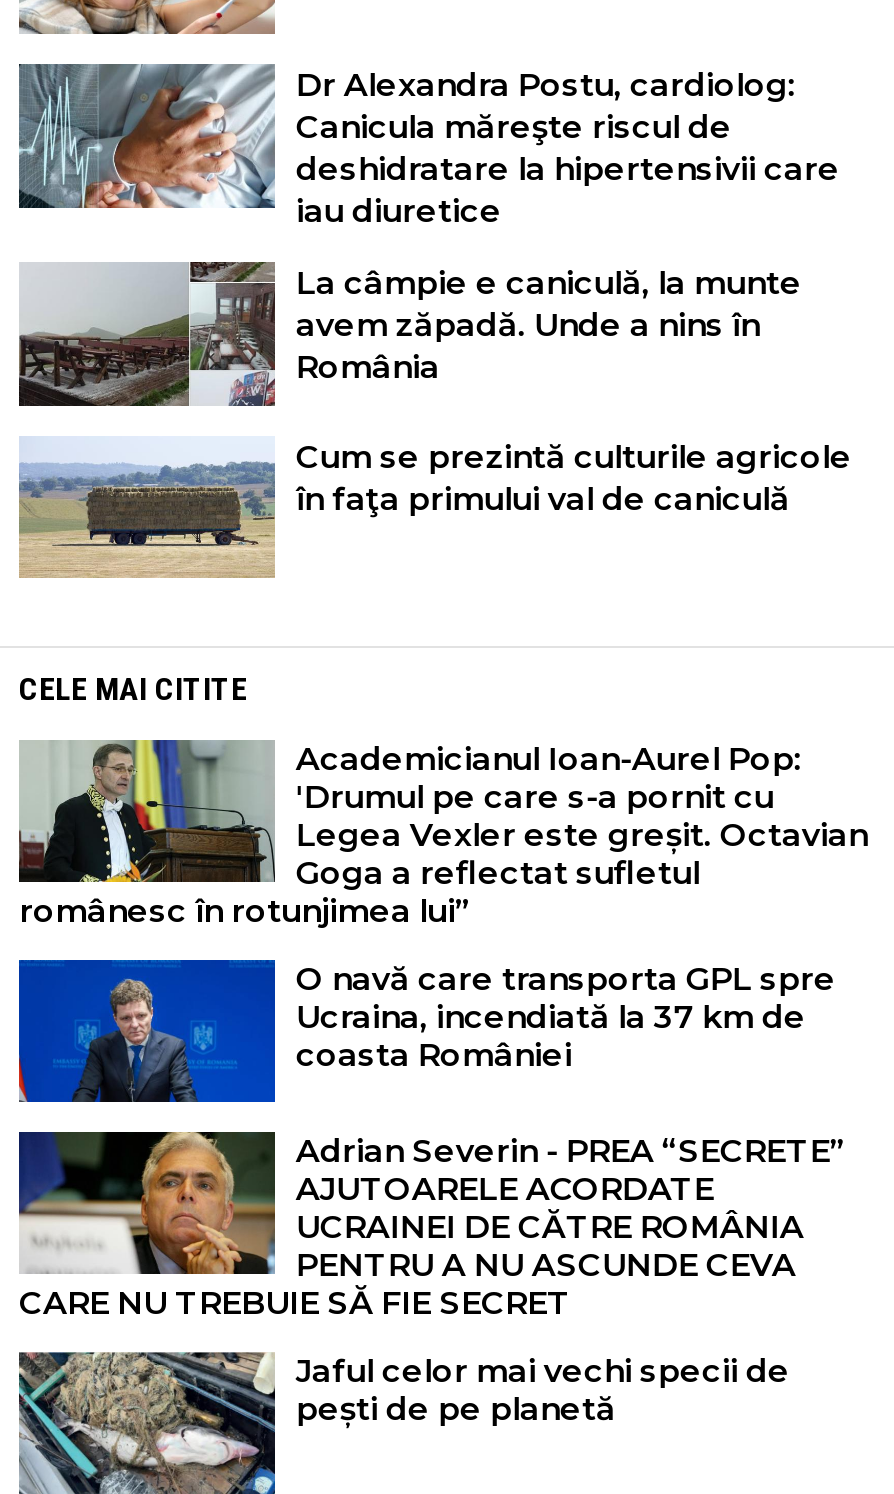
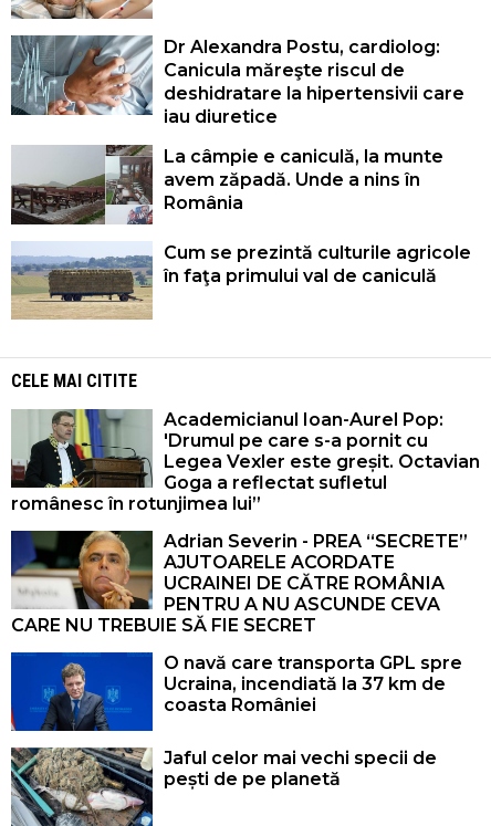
moved [17,958,836,1104] -> [10,651,463,732]: [image] | O navă care transporta GPL spre | Ucraina, incendiată la 37 km de | coasta României
moved [17,1128,846,1322] -> [10,529,468,635]: [image] | Adrian Severin - PREA “SECRETE” | AJUTOARELE ACORDATE | UCRAINEI DE CĂTRE ROMÂNIA | PENTRU A NU ASCUNDE CEVA | CARE NU TREBUIE SĂ FIE SECRET

